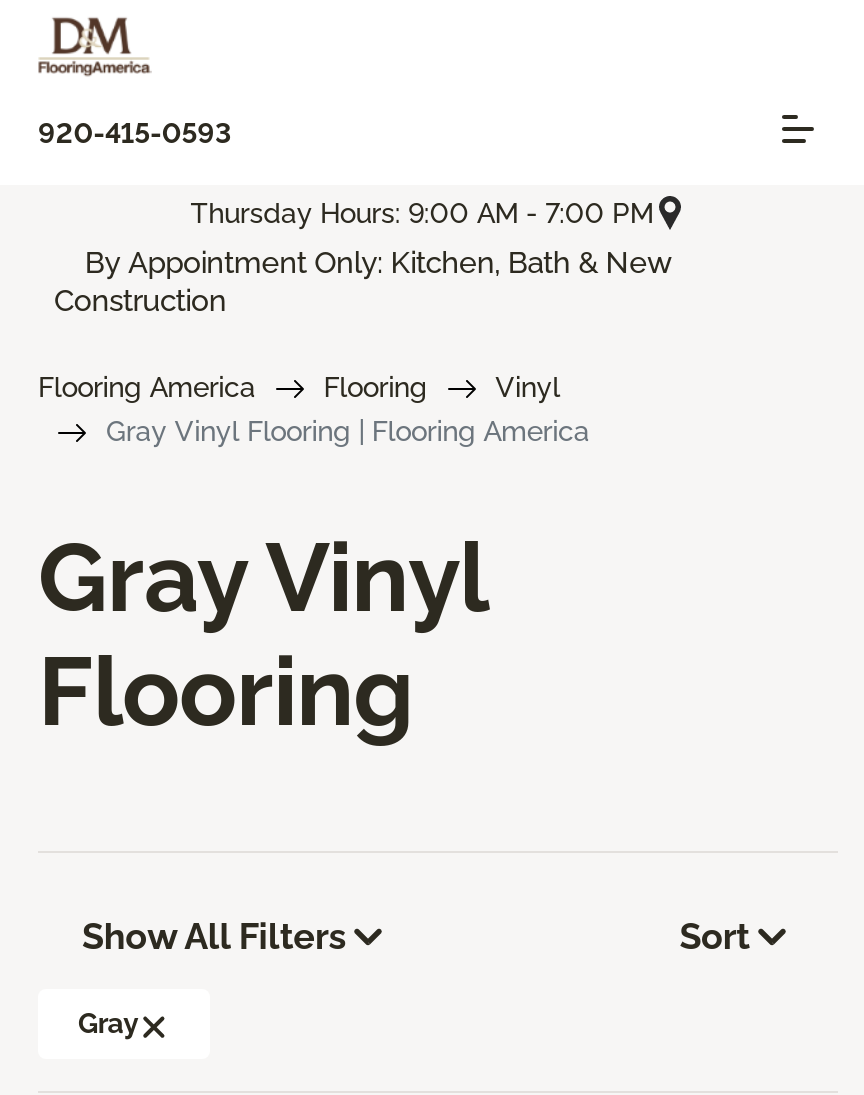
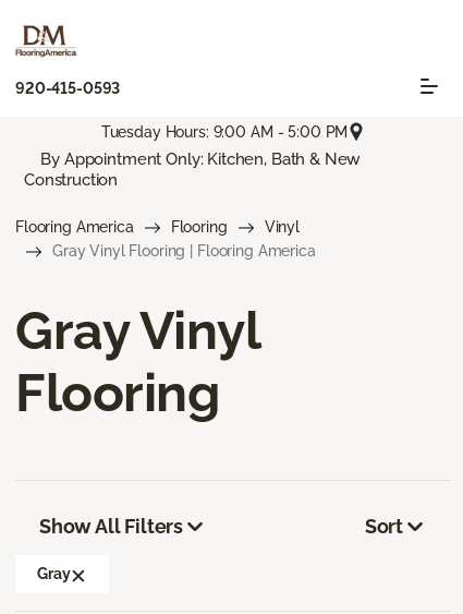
[191,196,653,228] Thursday Hours: 9:00 AM - 7:00 PM -> [101,123,348,140] Tuesday Hours: 9:00 AM - 5:00 PM

